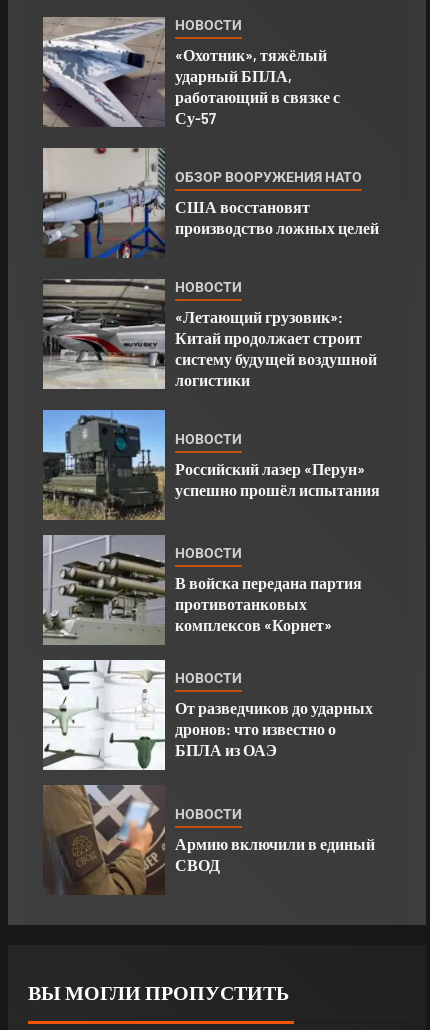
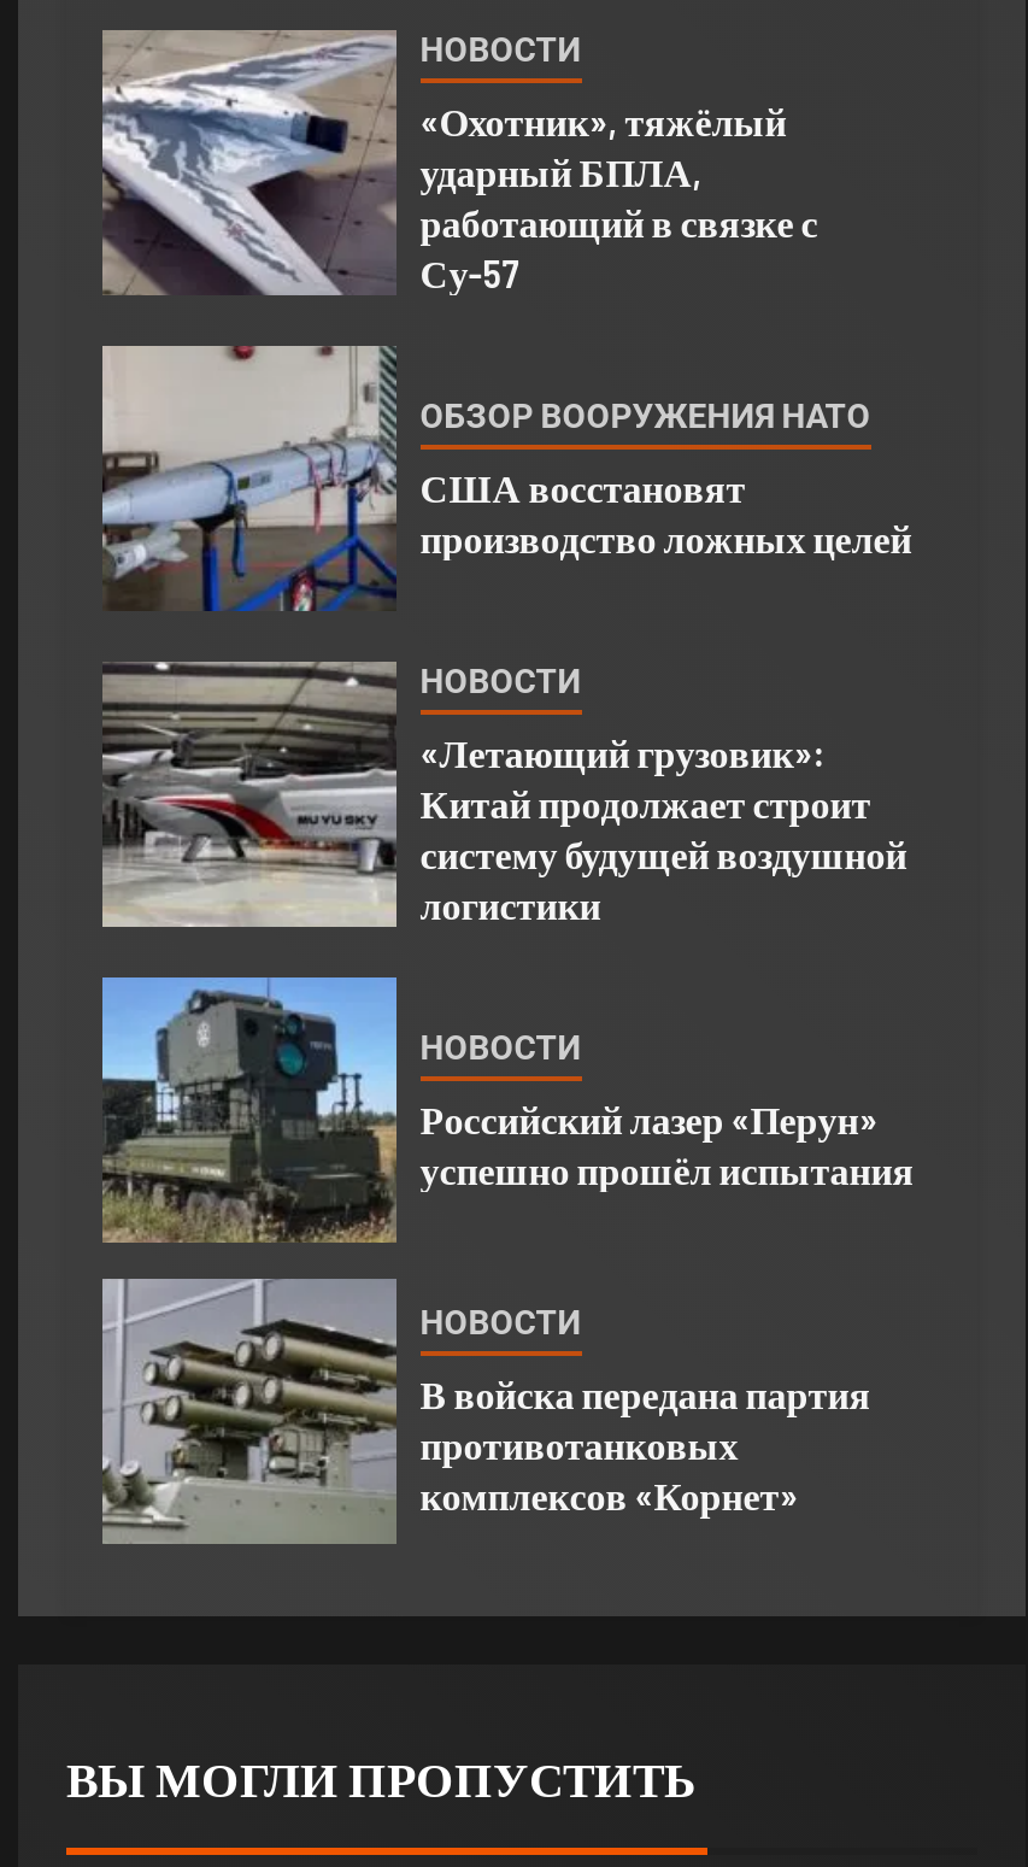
[42,659,375,874] [image] | НОВОСТИ | От разведчиков до ударных | дронов: что известно о | БПЛА из ОАЭ | НОВОСТИ | Армию включили в единый | СВОД -> none
[43,785,164,895] [image] -> none

